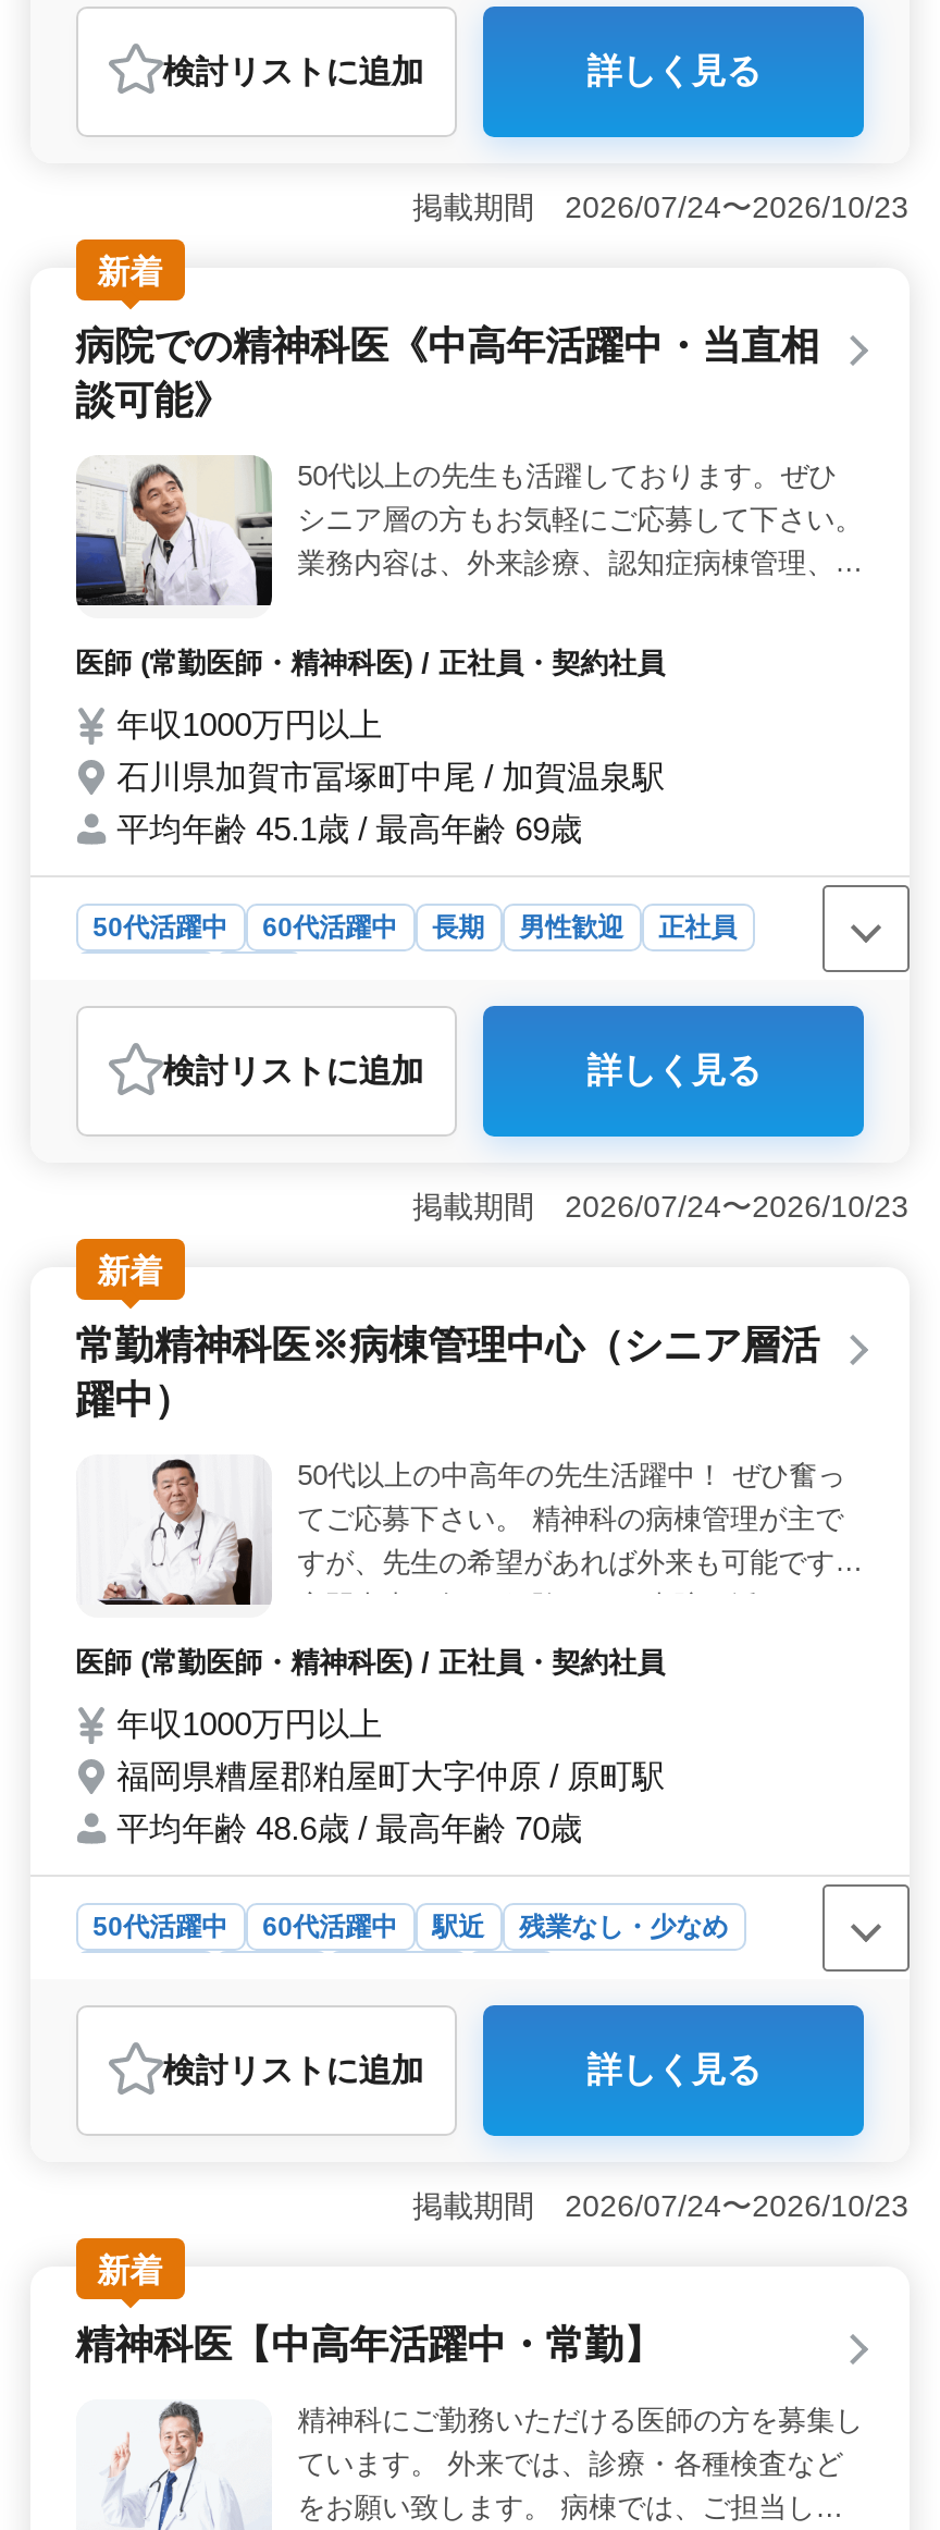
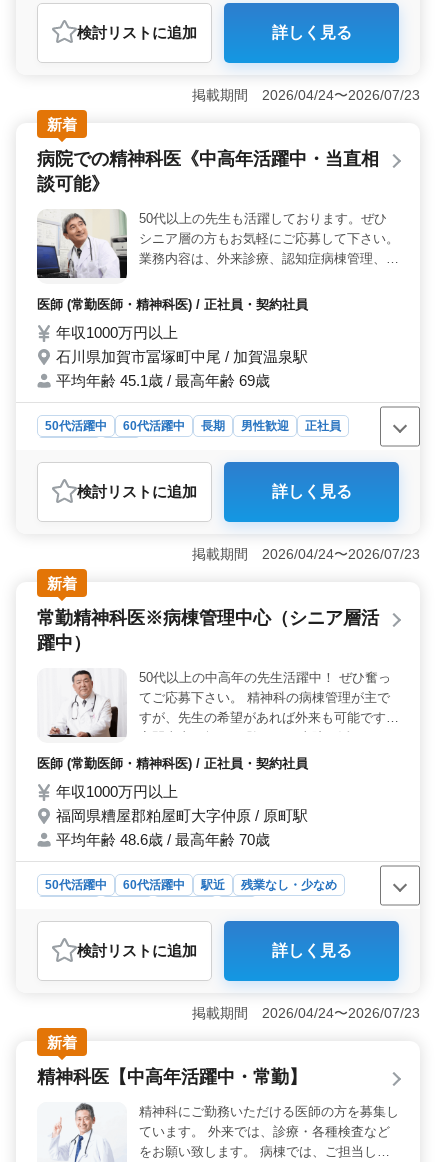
[413,188,909,223] 掲載期間 2026/07/24〜2026/10/23 -> [192,86,420,102] 掲載期間 2026/04/24〜2026/07/23
[413,1188,909,1223] 掲載期間 2026/07/24〜2026/10/23 -> [192,546,420,562] 掲載期間 2026/04/24〜2026/07/23
[413,2188,909,2223] 掲載期間 2026/07/24〜2026/10/23 -> [192,1005,420,1021] 掲載期間 2026/04/24〜2026/07/23

